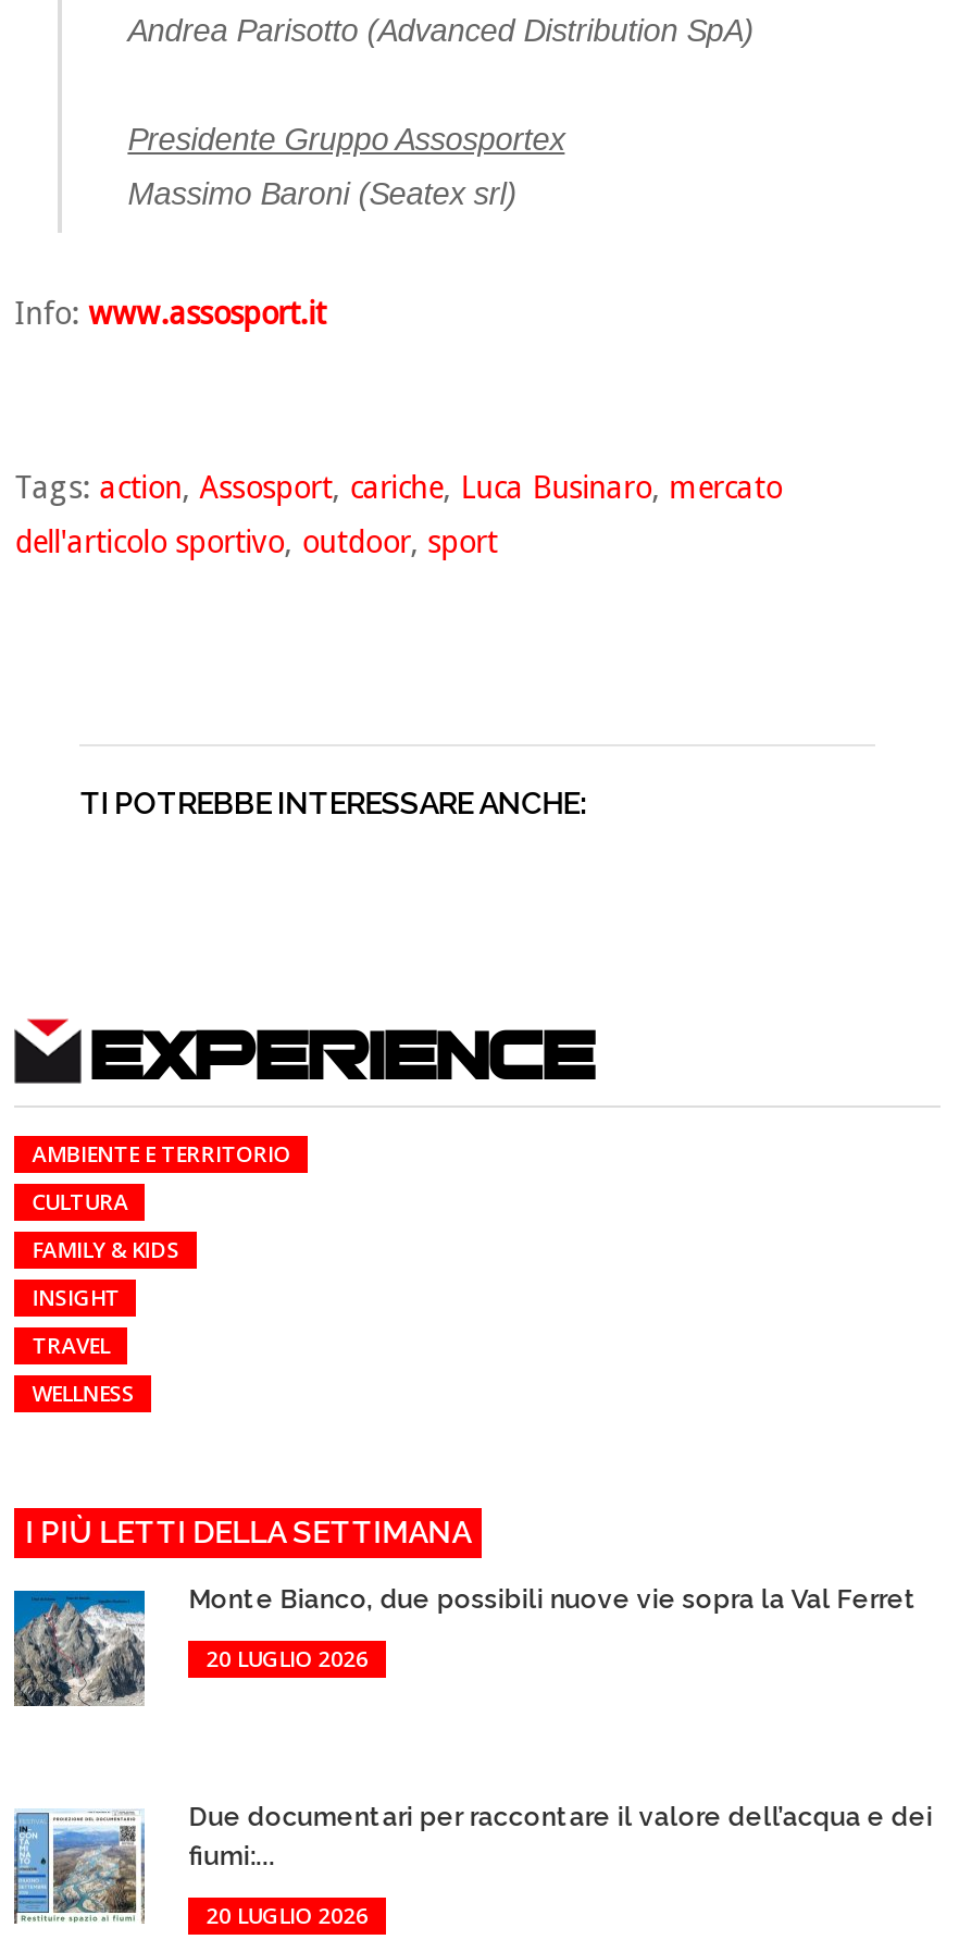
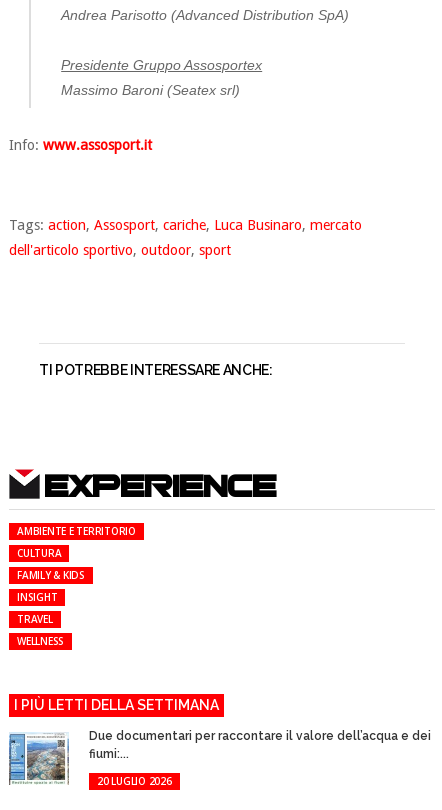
[12,1584,917,1708] [image] | Monte Bianco, due possibili nuove vie sopra la Val Ferret | 20 LUGLIO 2026 -> none

